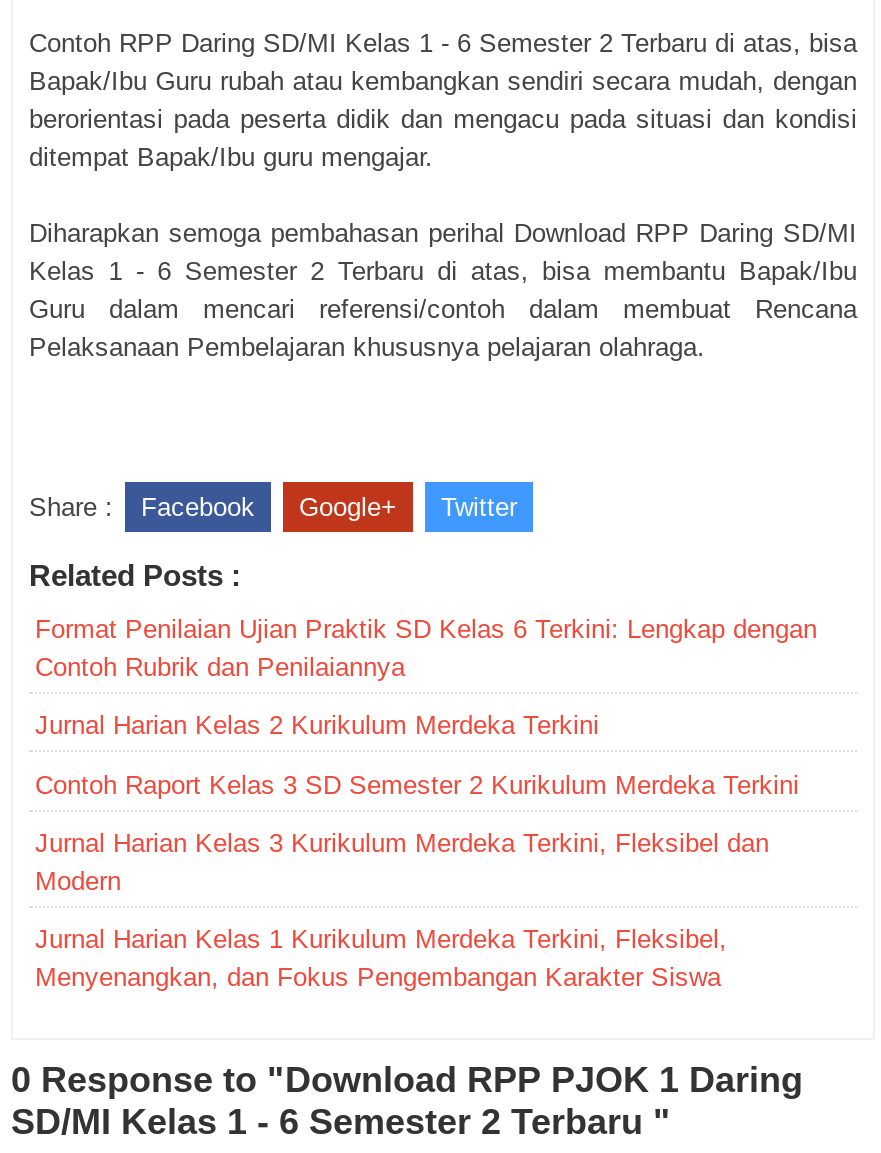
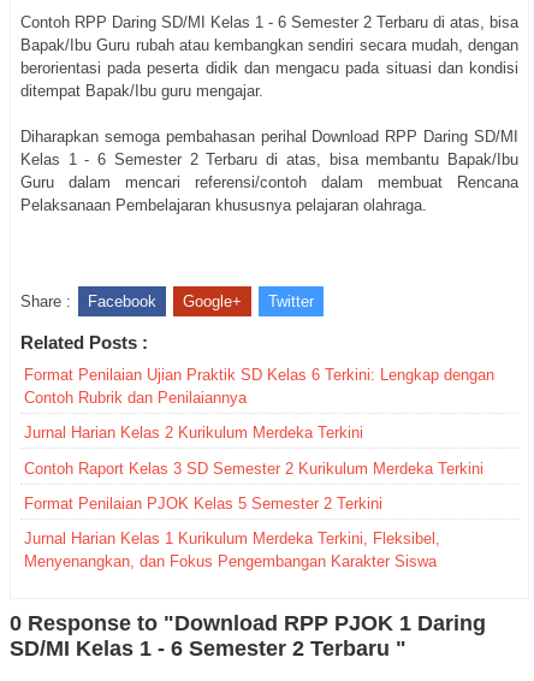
[35,828,769,896] Jurnal Harian Kelas 3 Kurikulum Merdeka Terkini, Fleksibel dan | Modern -> [24,494,382,512] Format Penilaian PJOK Kelas 5 Semester 2 Terkini

